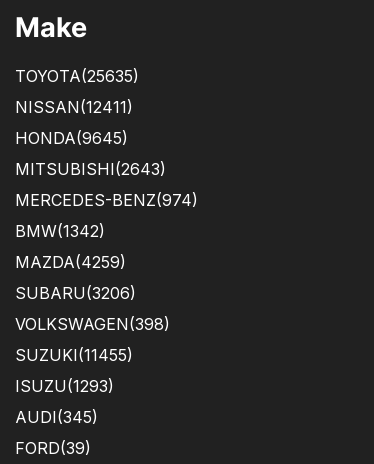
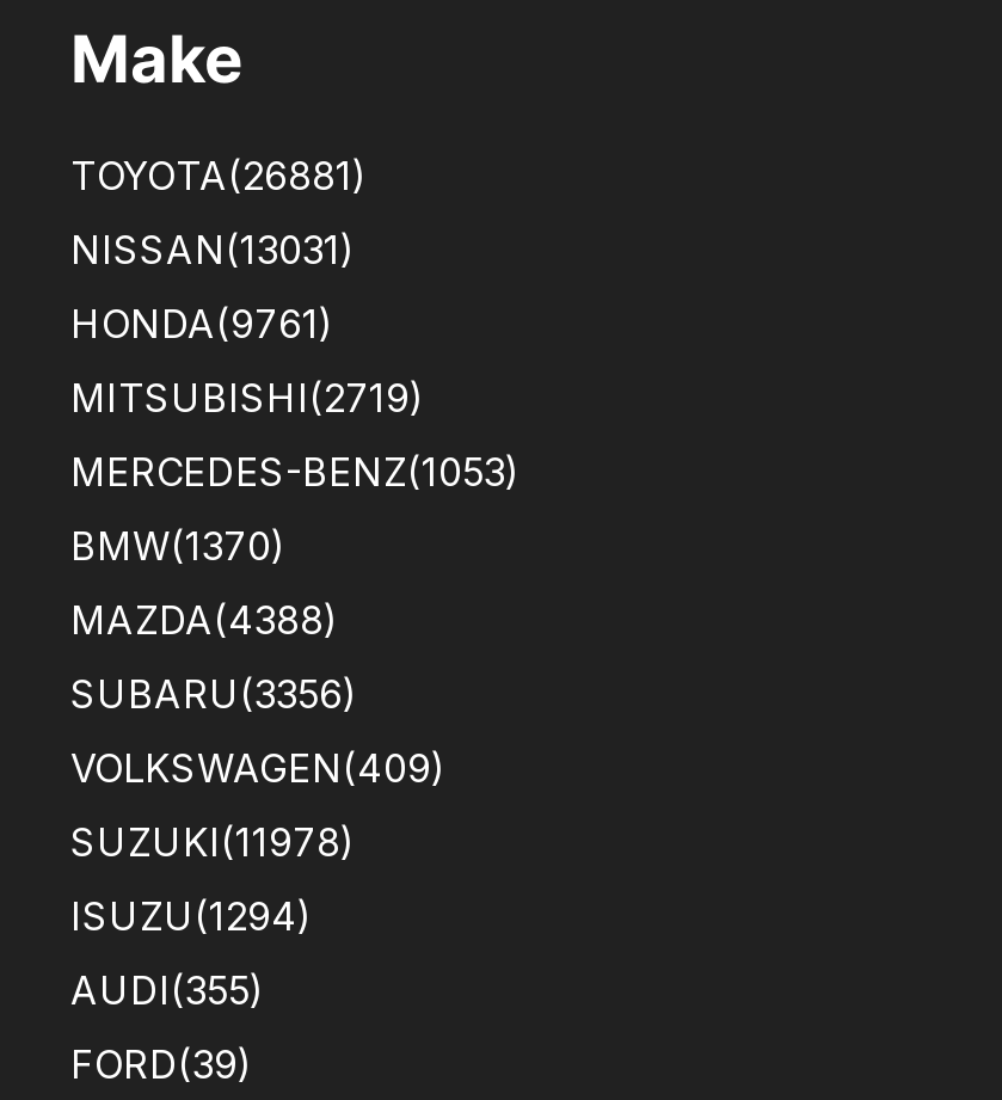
[15,66,139,86] TOYOTA(25635) -> [70,152,367,200] TOYOTA(26881)
[15,97,133,117] NISSAN (12411) -> [70,226,355,274] NISSAN (13031)
[15,128,128,148] HONDA(9645) -> [70,300,333,348] HONDA(9761)
[15,159,166,179] MITSUBISHI (2643) -> [70,374,424,422] MITSUBISHI (2719)
[15,190,198,210] MERCEDES-BENZ(974) -> [70,448,520,496] MERCEDES-BENZ(1053)
[15,221,105,241] BMW(1342) -> [70,522,285,570] BMW(1370)
[15,252,126,272] MAZDA(4259) -> [70,596,338,644] MAZDA(4388)
[15,283,136,303] SUBARU (3206) -> [70,671,357,718] SUBARU (3356)
[15,314,170,334] VOLKSWAGEN (398) -> [70,745,445,792] VOLKSWAGEN (409)
[15,345,133,365] SUZUKI (11455) -> [70,819,355,866] SUZUKI (11978)
[15,376,114,396] ISUZU (1293) -> [70,893,312,940] ISUZU (1294)
[15,407,98,427] AUDI (345) -> [70,967,264,1014] AUDI (355)

